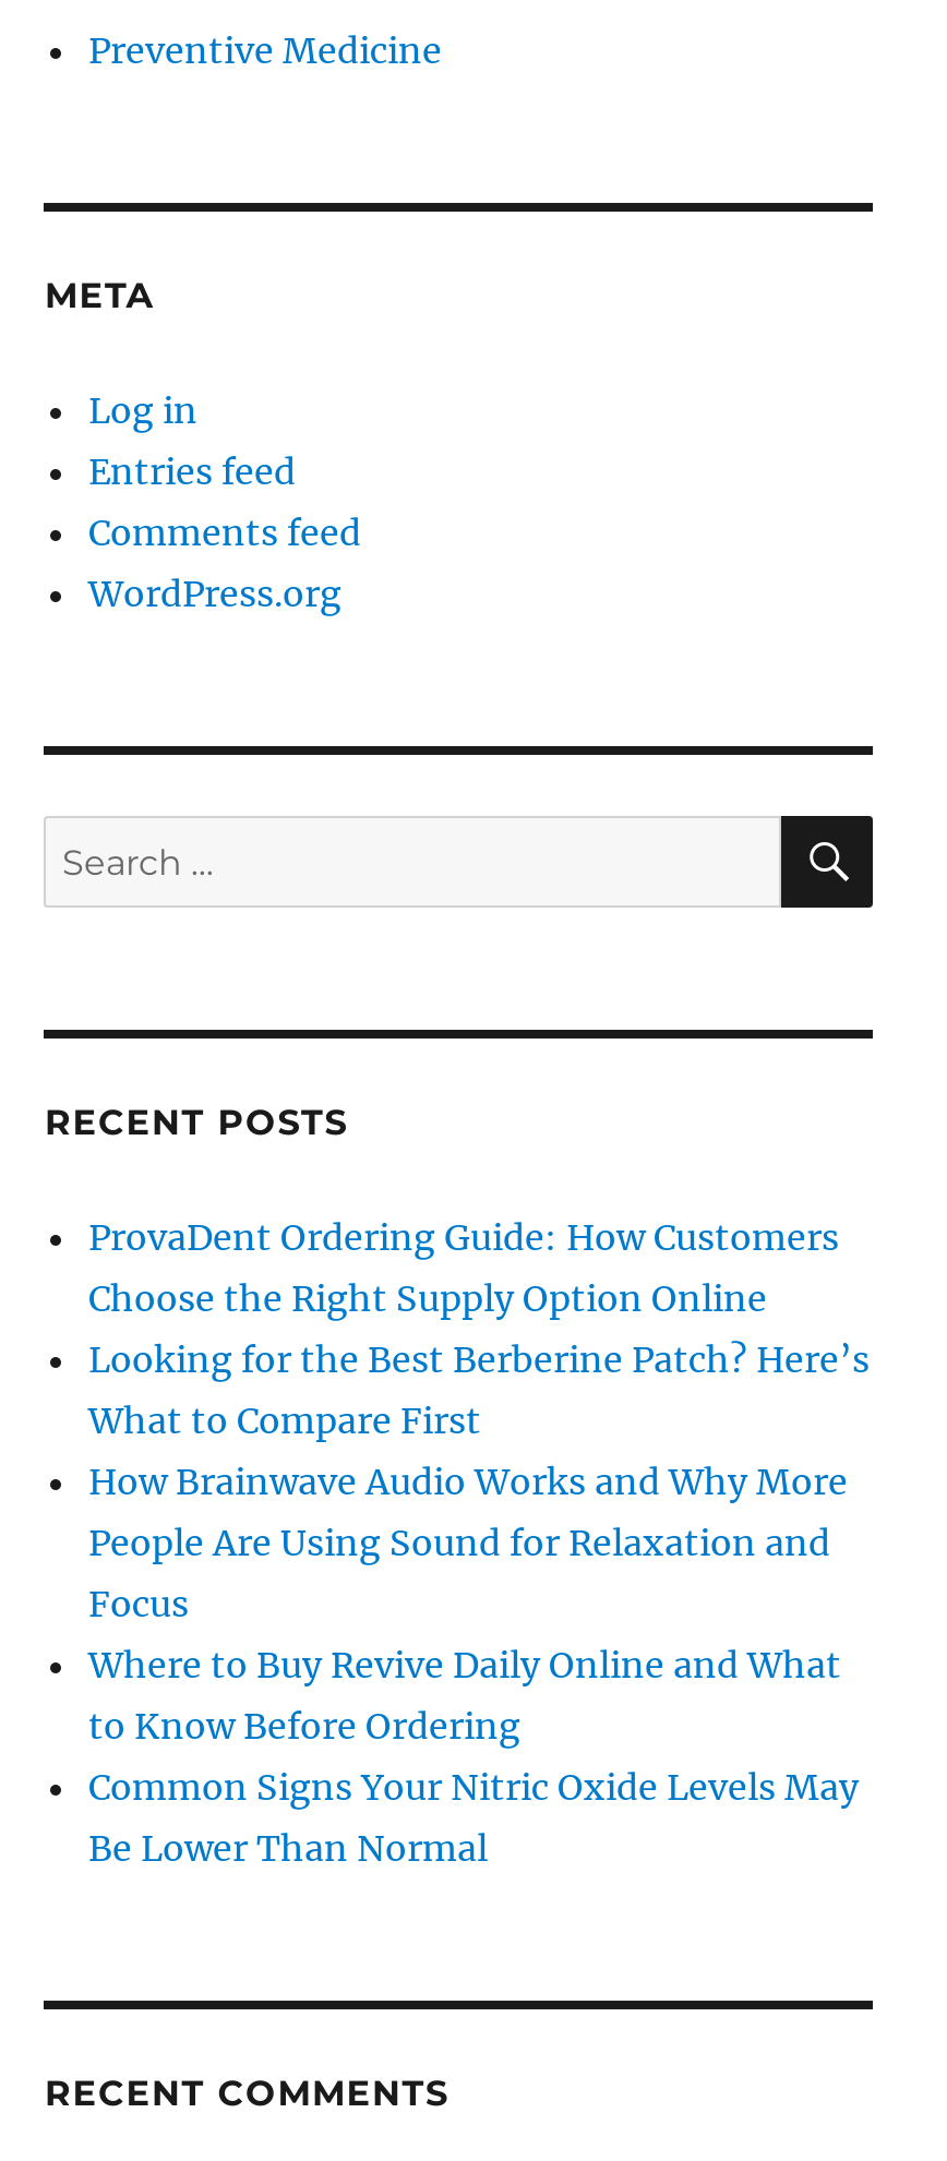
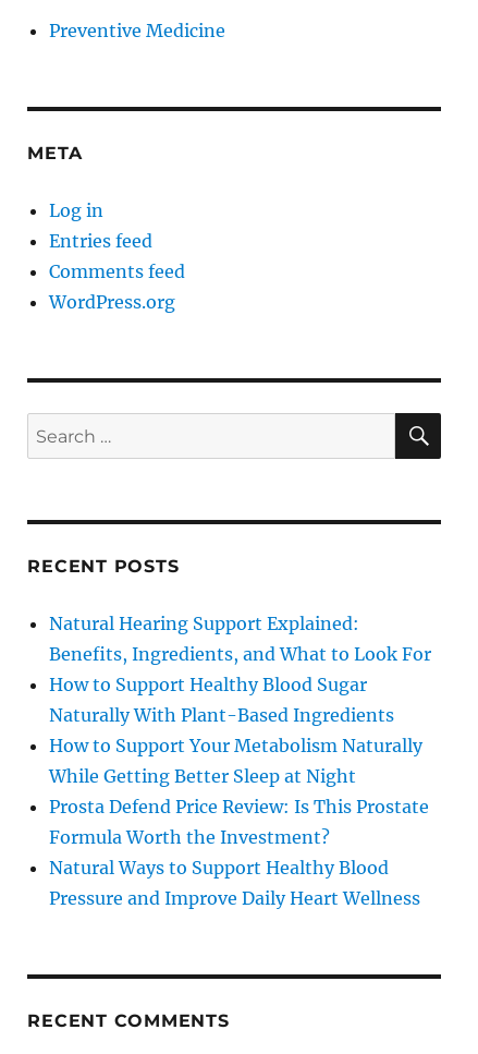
[88,1215,870,1870] ProvaDent Ordering Guide: How Customers | Choose the Right Supply Option Online | Looking for the Best Berberine Patch? Here’s | What to Compare First | How Brainwave Audio Works and Why More | People Are Using Sound for Relaxation and | Focus | Where to Buy Revive Daily Online and What | to Know Before Ordering | Common Signs Your Nitric Oxide Levels May | Be Lower Than Normal -> [50,613,432,909] Natural Hearing Support Explained: | Benefits, Ingredients, and What to Look For | How to Support Healthy Blood Sugar | Naturally With Plant-Based Ingredients | How to Support Your Metabolism Naturally | While Getting Better Sleep at Night | Prosta Defend Price Review: Is This Prostate | Formula Worth the Investment? | Natural Ways to Support Healthy Blood | Pressure and Improve Daily Heart Wellness

